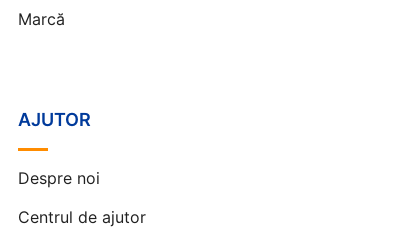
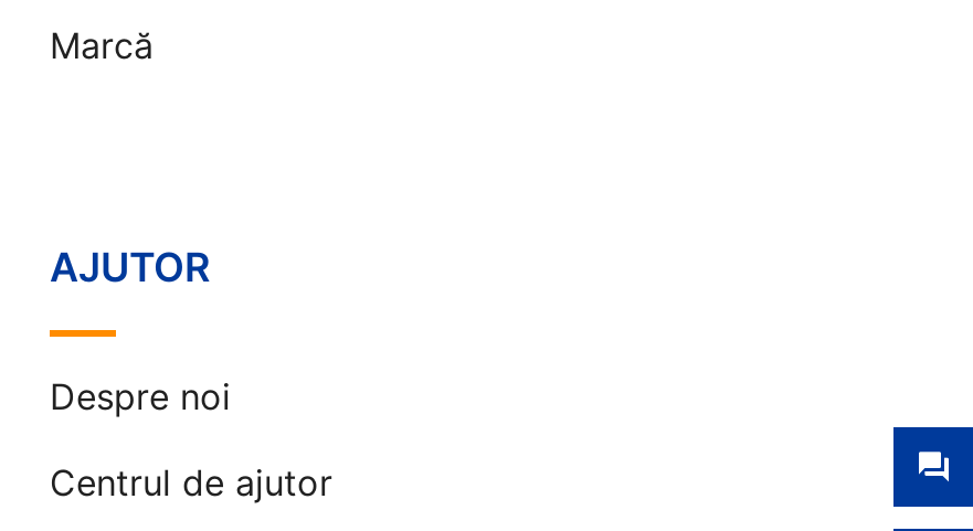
none -> [891,425,966,509] [image]

